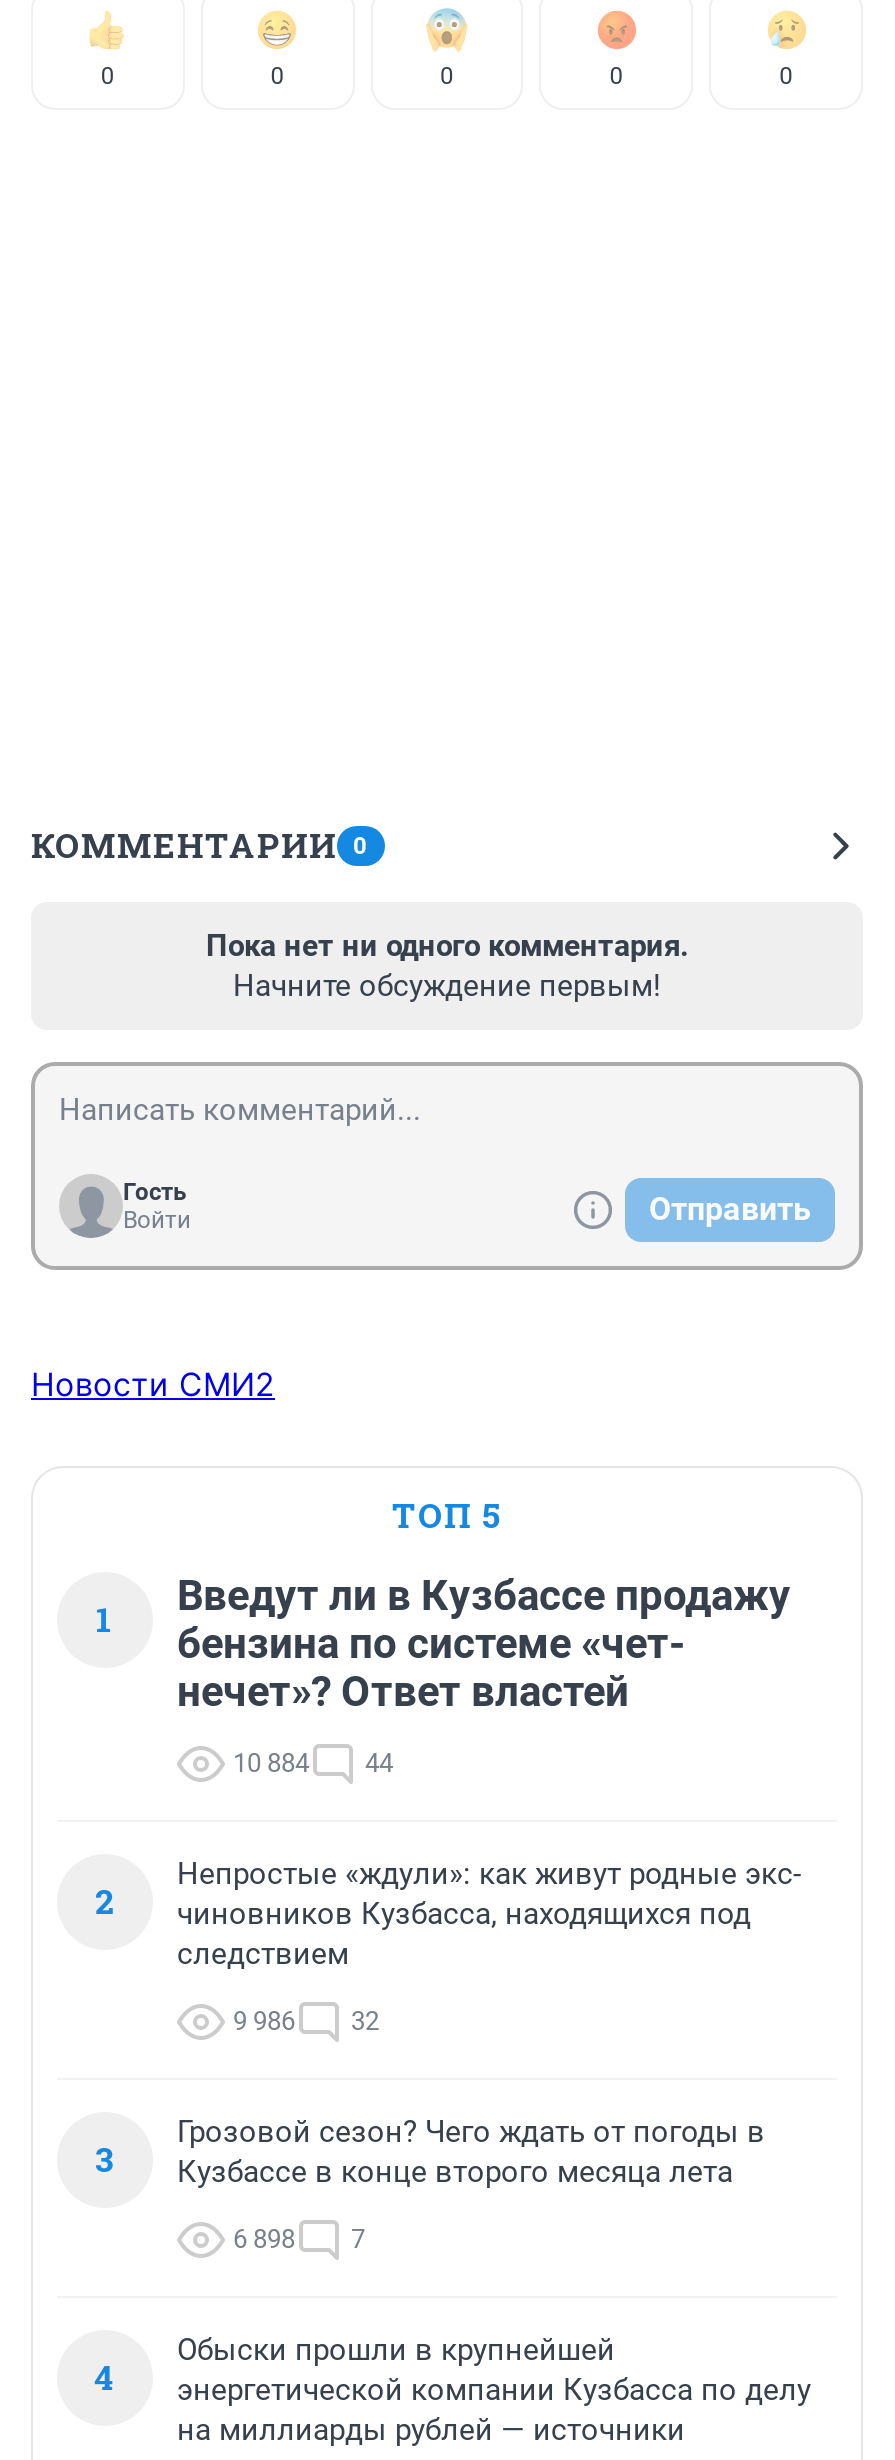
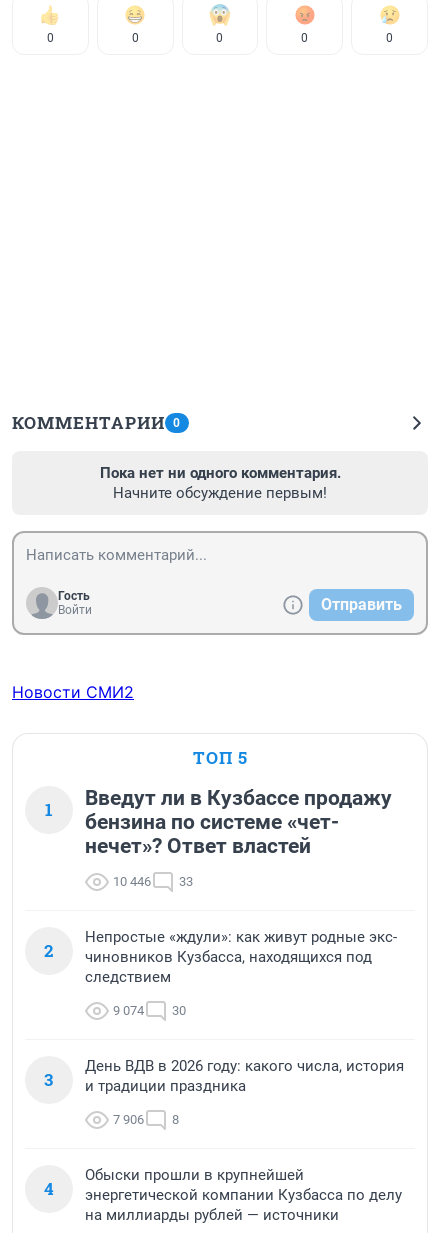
[233,1748,309,1778] 10 884 -> [113,874,151,889] 10 446
[365,1748,393,1778] 44 -> [179,874,193,889] 33
[233,2006,295,2036] 9 986 -> [113,1003,144,1018] 9 074
[351,2006,379,2036] 32 -> [172,1003,186,1018] 30
[177,2114,765,2190] Грозовой сезон? Чего ждать от погоды в | Кузбассе в конце второго месяца лета -> [85,1057,404,1095] День ВДВ в 2026 году: какого числа, история | и традиции праздника
[233,2224,365,2254] 6 898 | 7 -> [113,1112,179,1127] 7 906 | 8

